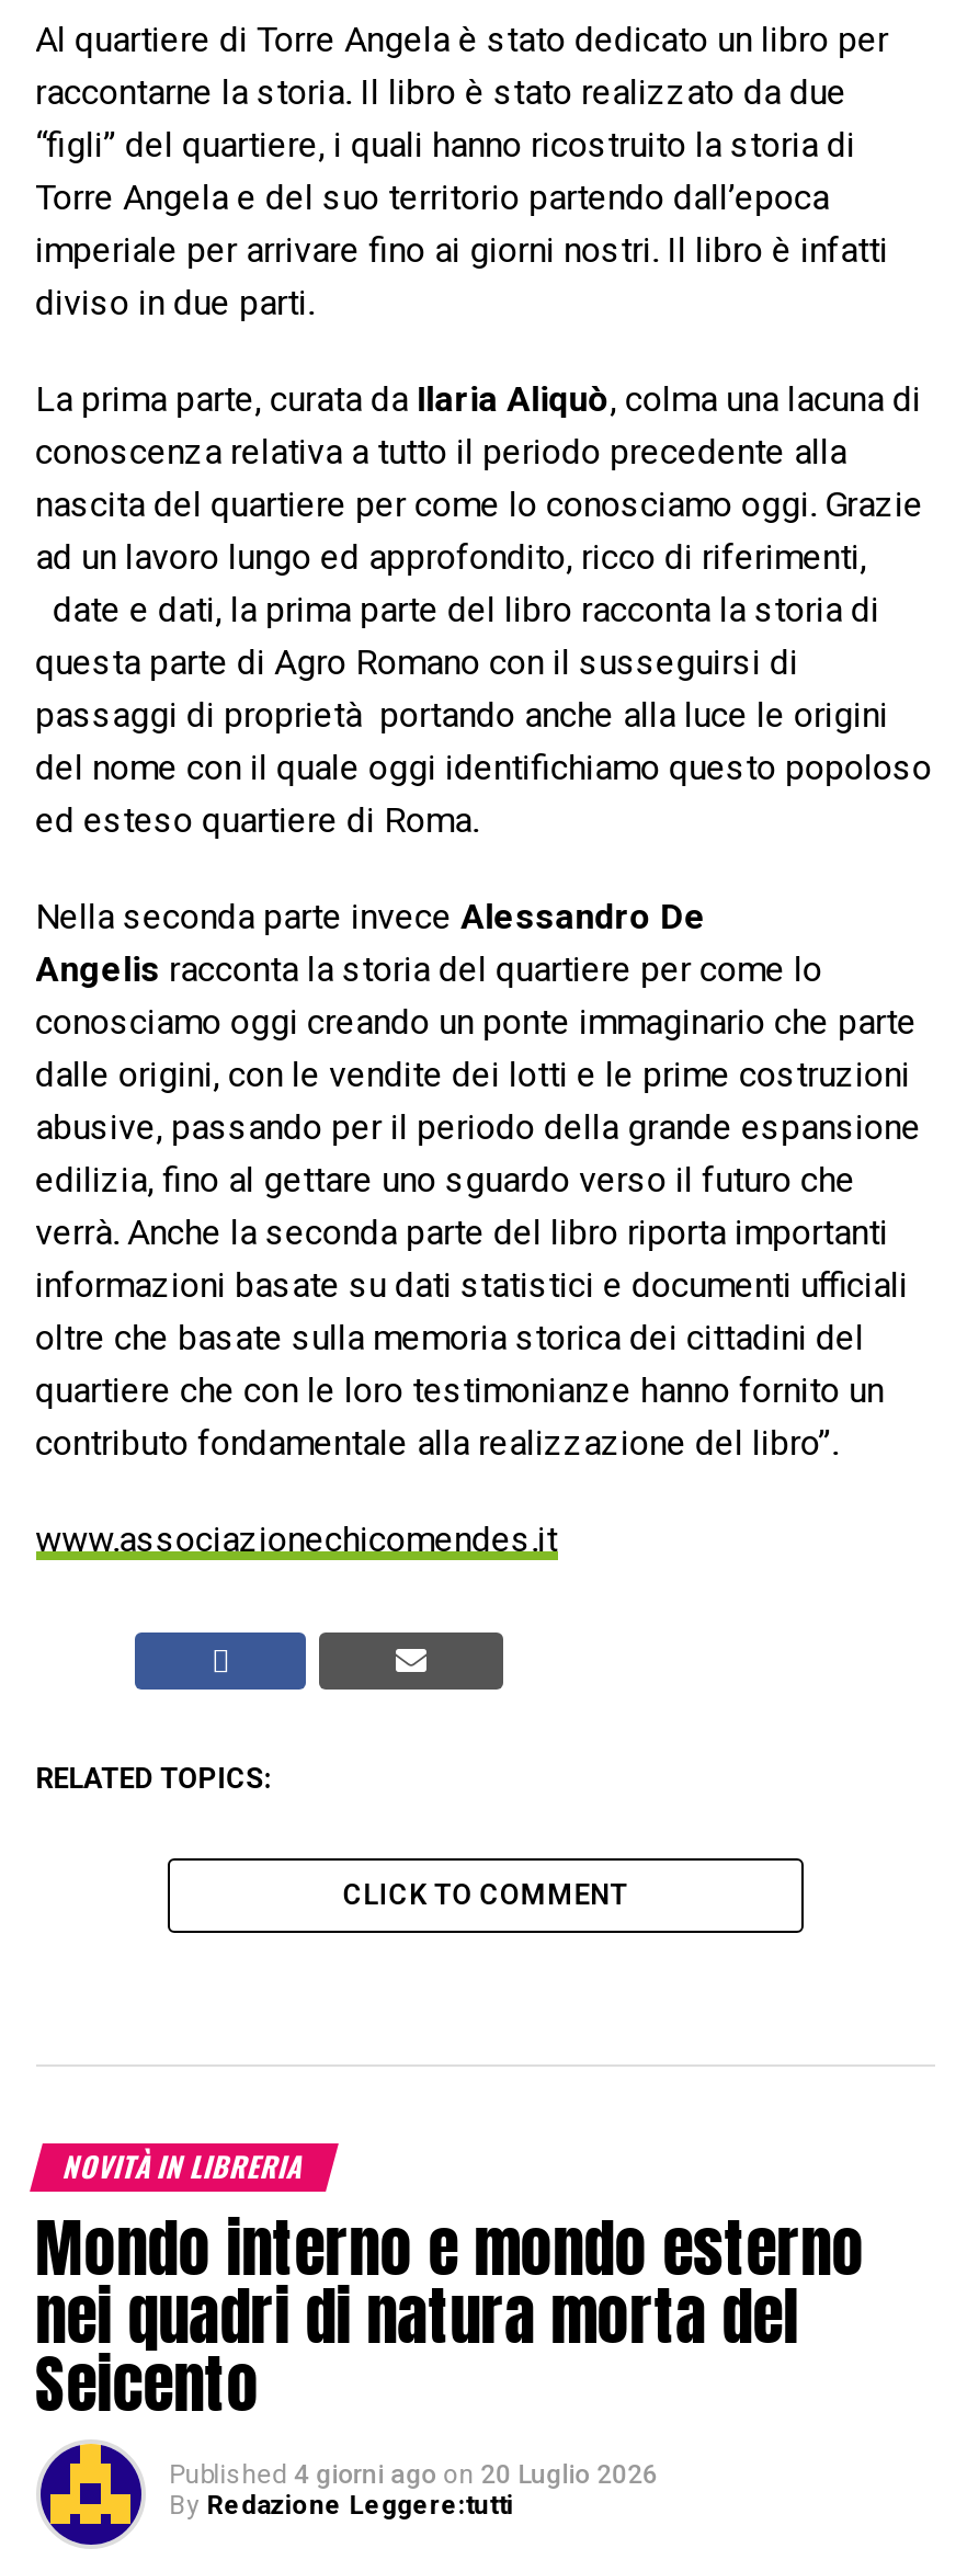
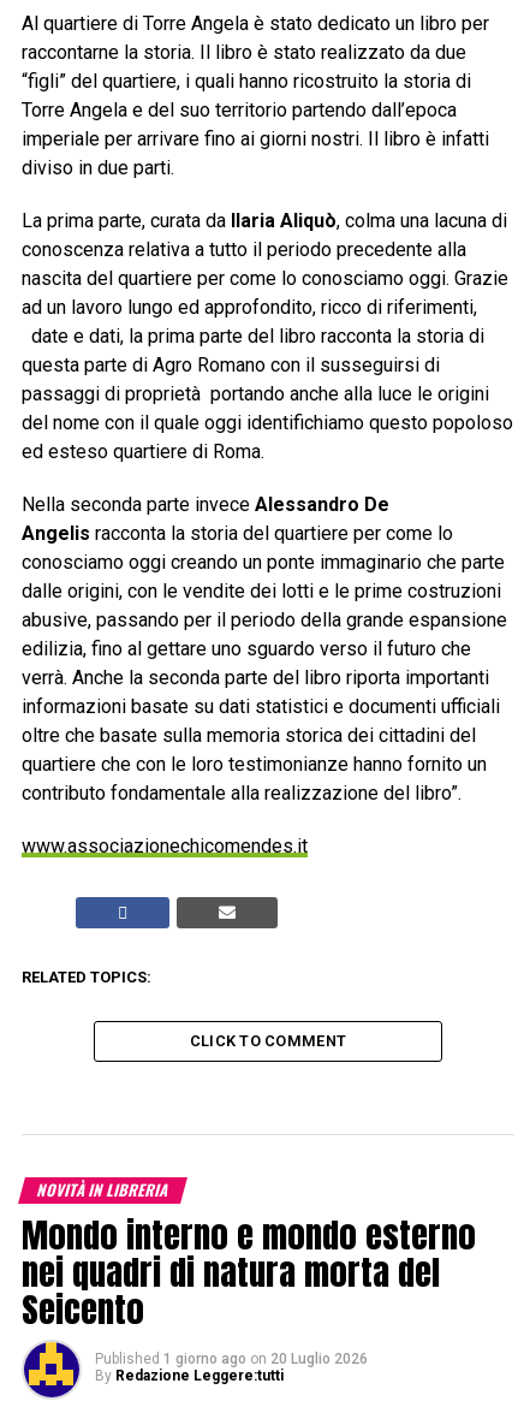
[169,2460,658,2491] Published 4 giorni ago on 20 Luglio 2026 -> [95,1351,367,1368] Published 1 giorno ago on 20 Luglio 2026

